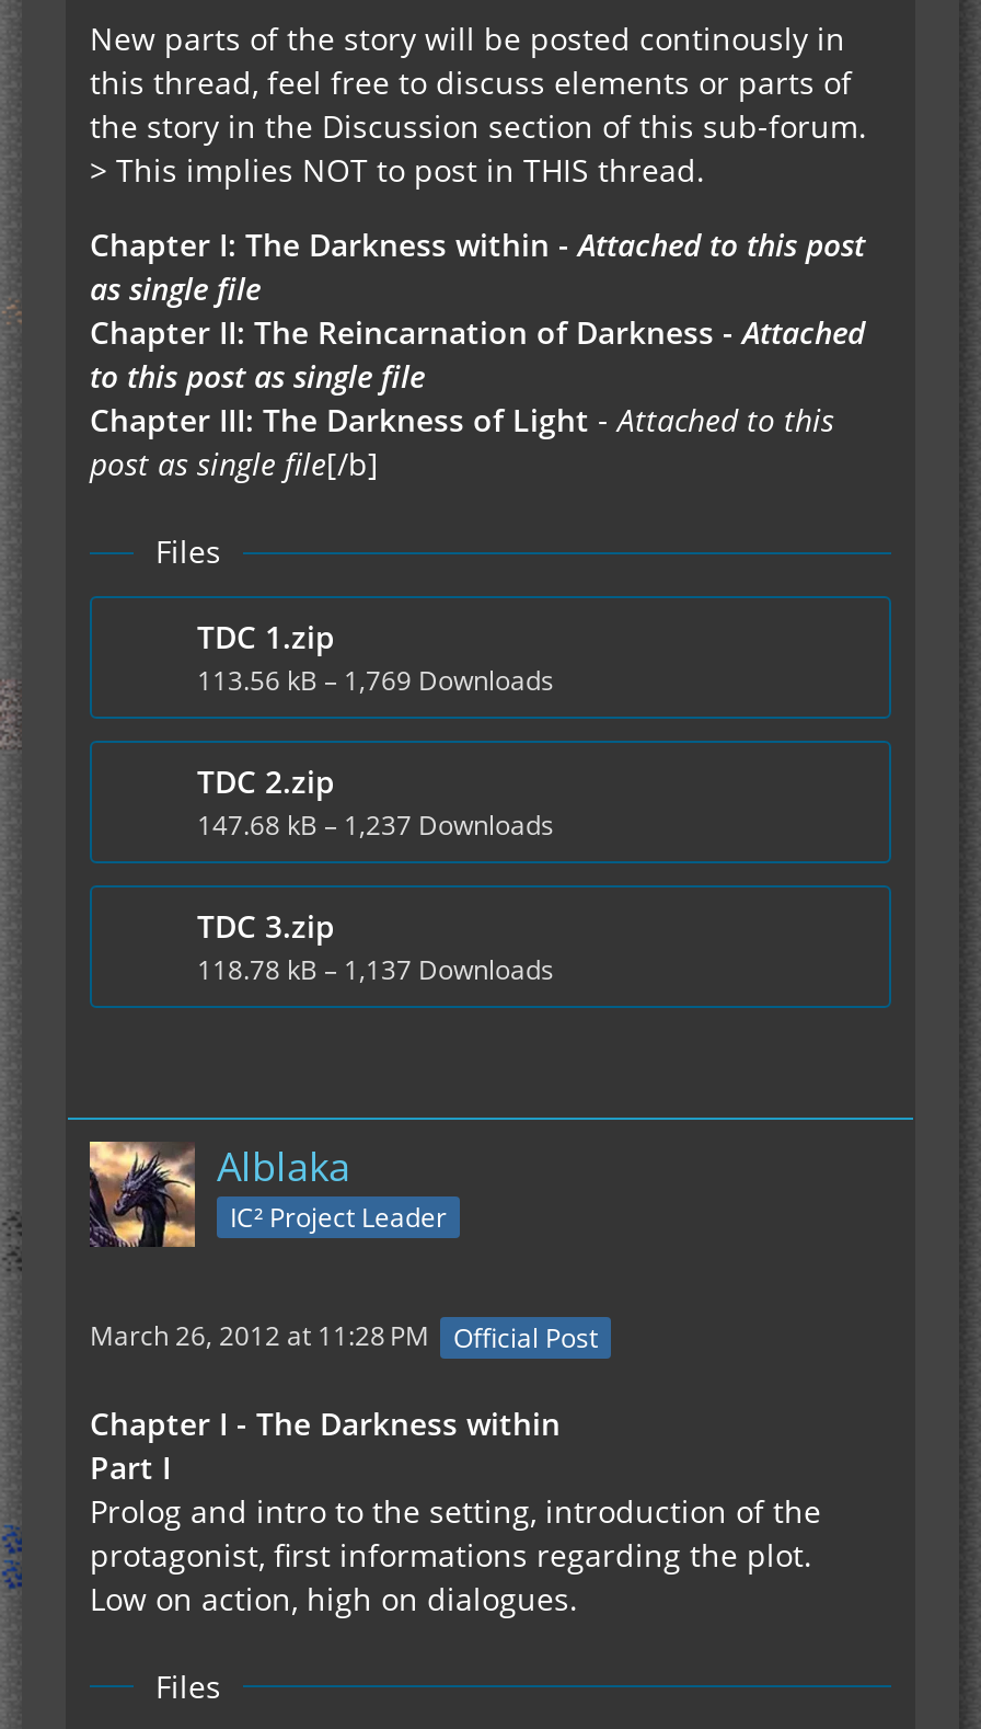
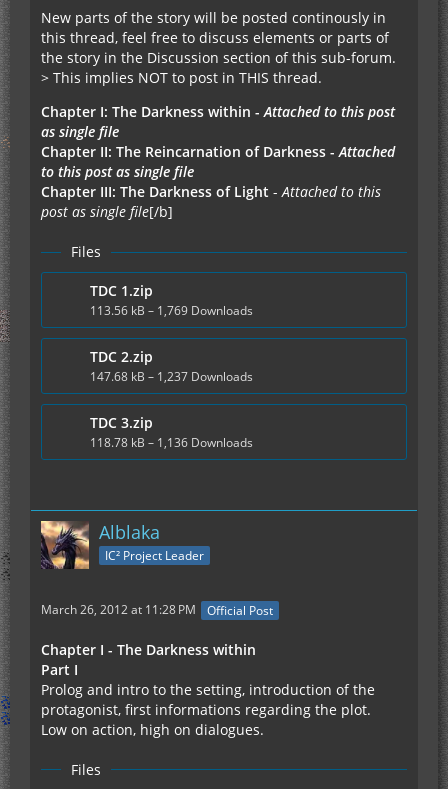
[197,952,554,989] 118.78 kB – 1,137 Downloads -> [90,434,253,451] 118.78 kB – 1,136 Downloads

